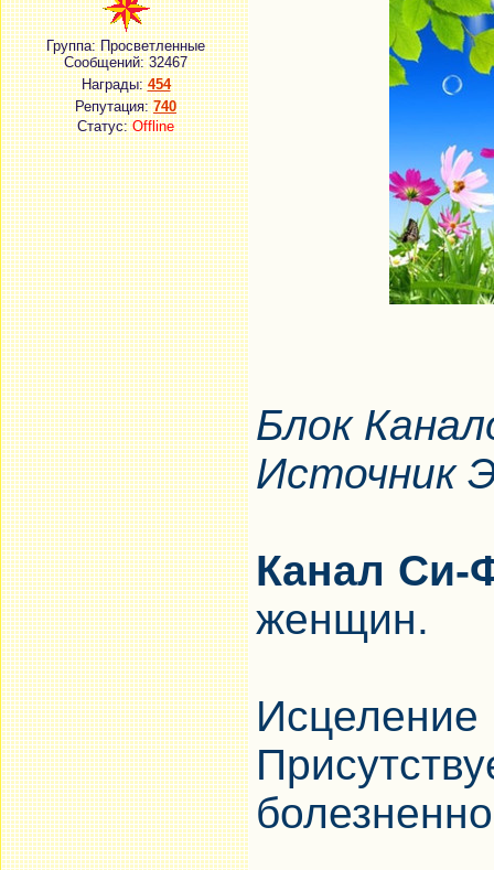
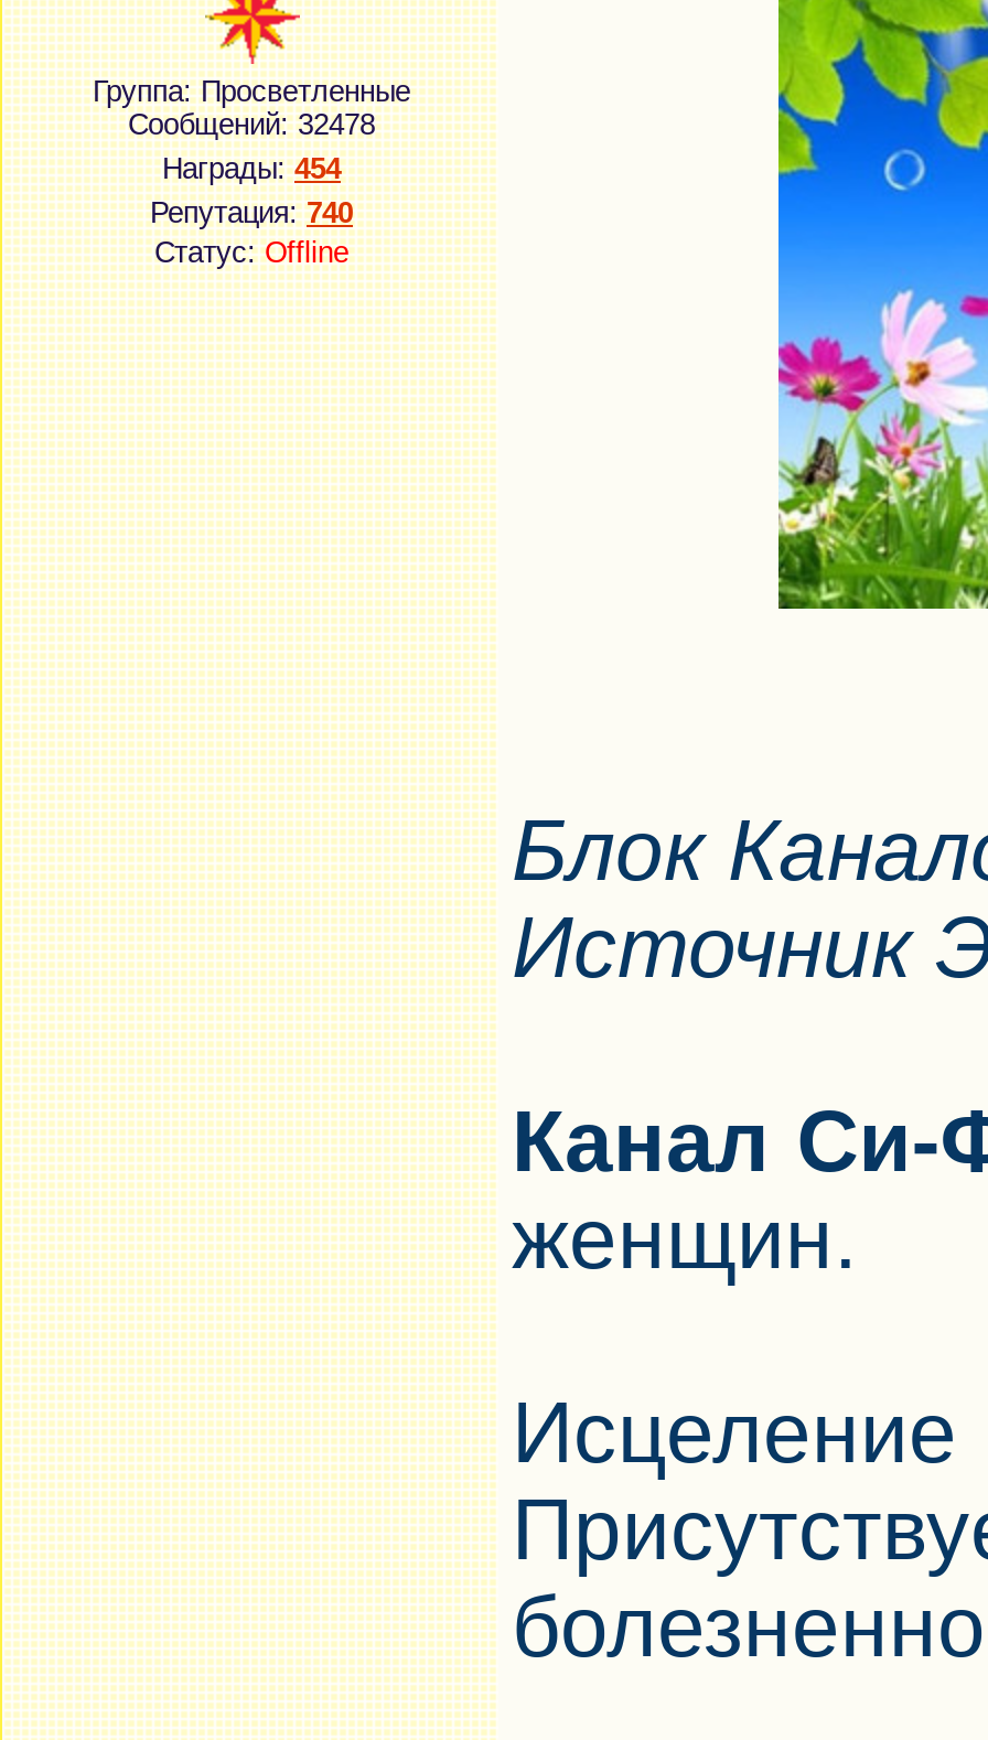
[64,54,187,71] Сообщений: 32467 -> [128,108,375,141] Сообщений: 32478

